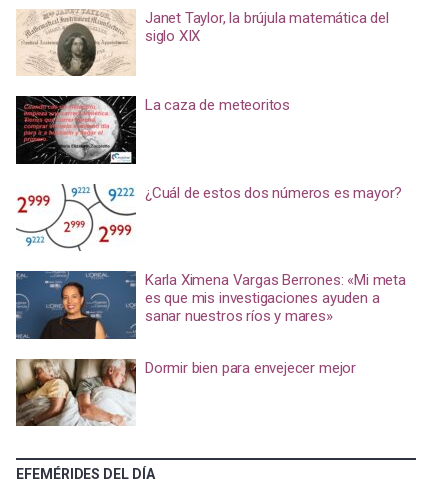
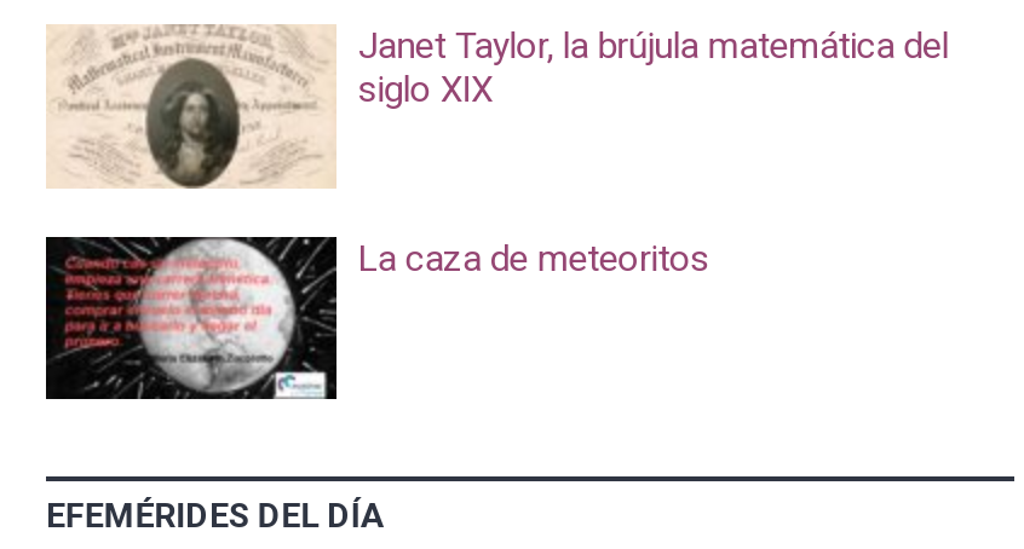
[16,183,402,251] [image] | ¿Cuál de estos dos números es mayor? -> none
[15,270,406,377] [image] | Karla Ximena Vargas Berrones: «Mi meta | es que mis investigaciones ayuden a | sanar nuestros ríos y mares» | Dormir bien para envejecer mejor -> none
[15,358,136,427] [image] -> none

